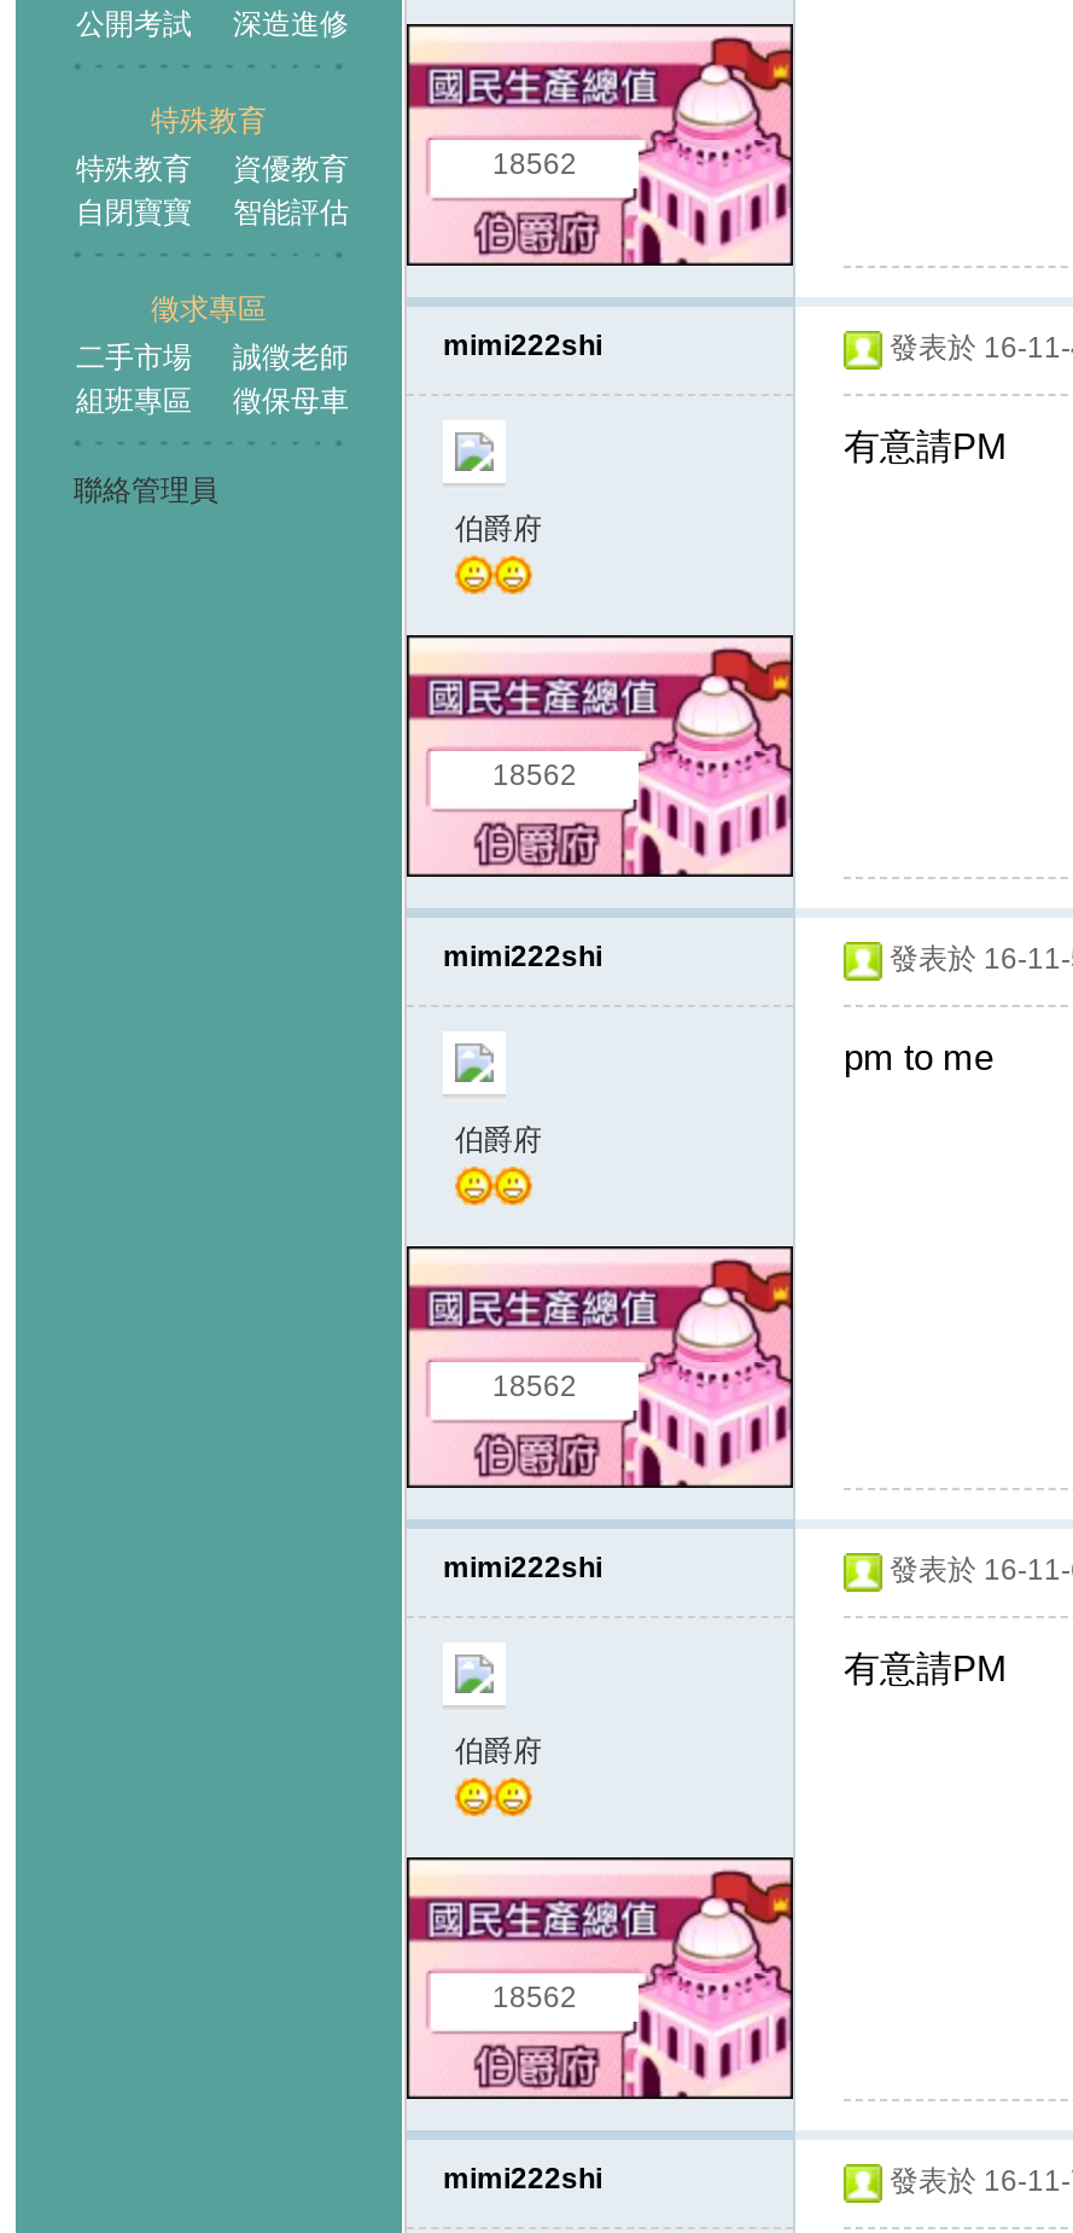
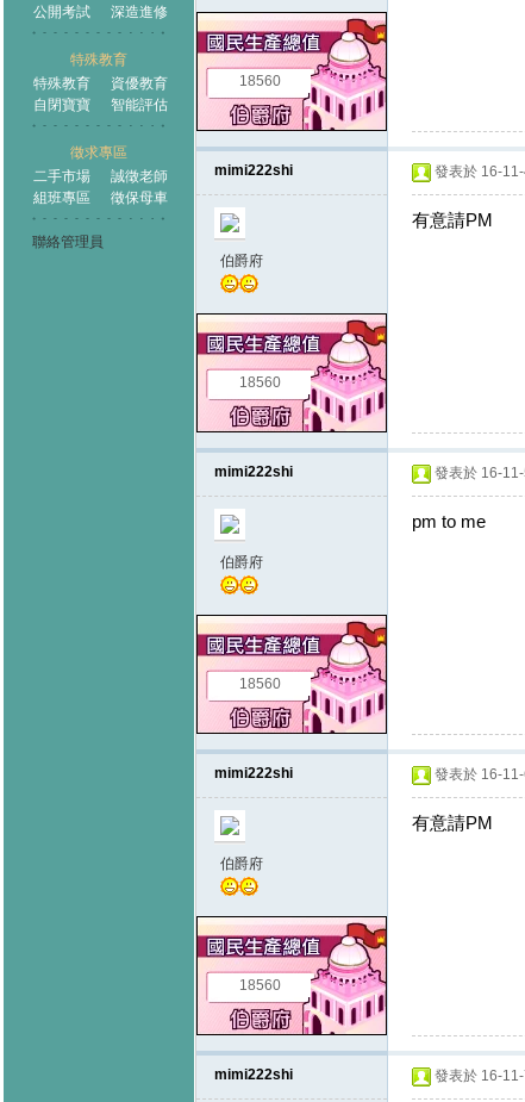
[492,147,577,181] 18562 -> [239,73,280,89] 18560
[492,758,577,792] 18562 -> [239,374,280,391] 18560
[492,1370,577,1403] 18562 -> [239,675,280,692] 18560
[492,1981,577,2014] 18562 -> [239,977,280,994] 18560

